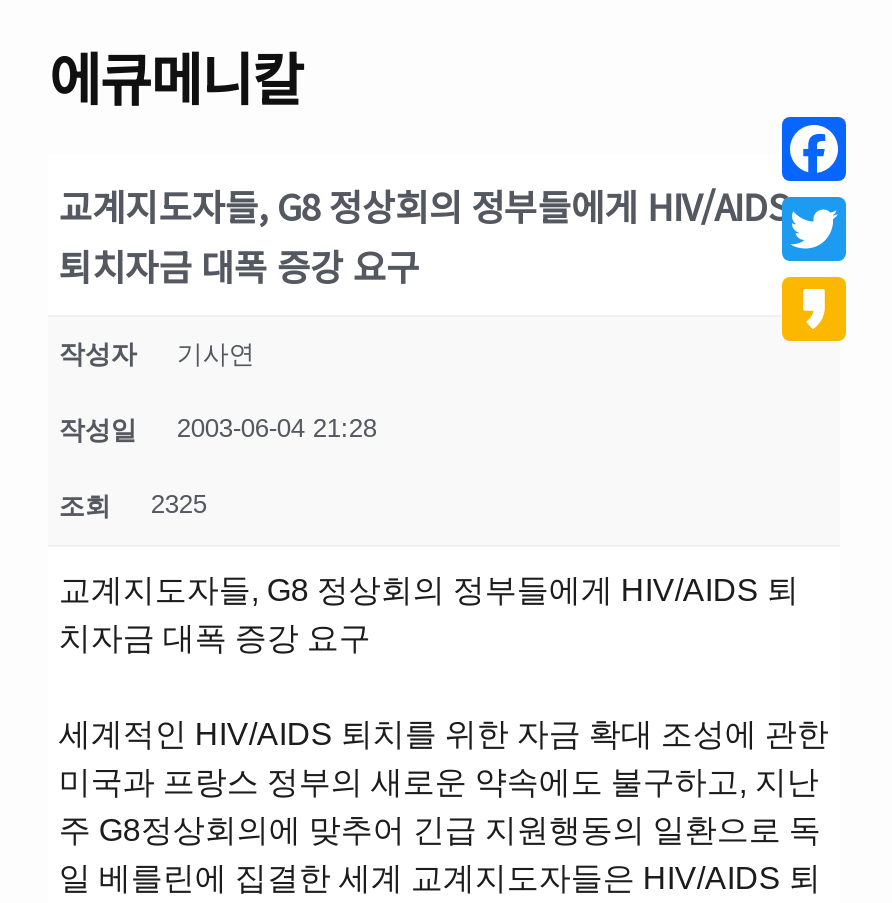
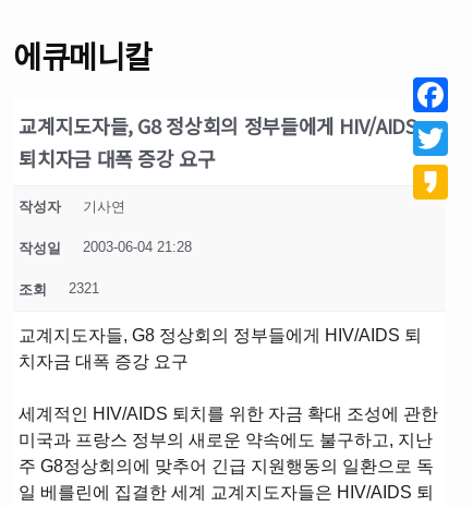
[59,489,207,521] 조회 2325 -> [19,280,100,297] 조회 2321

